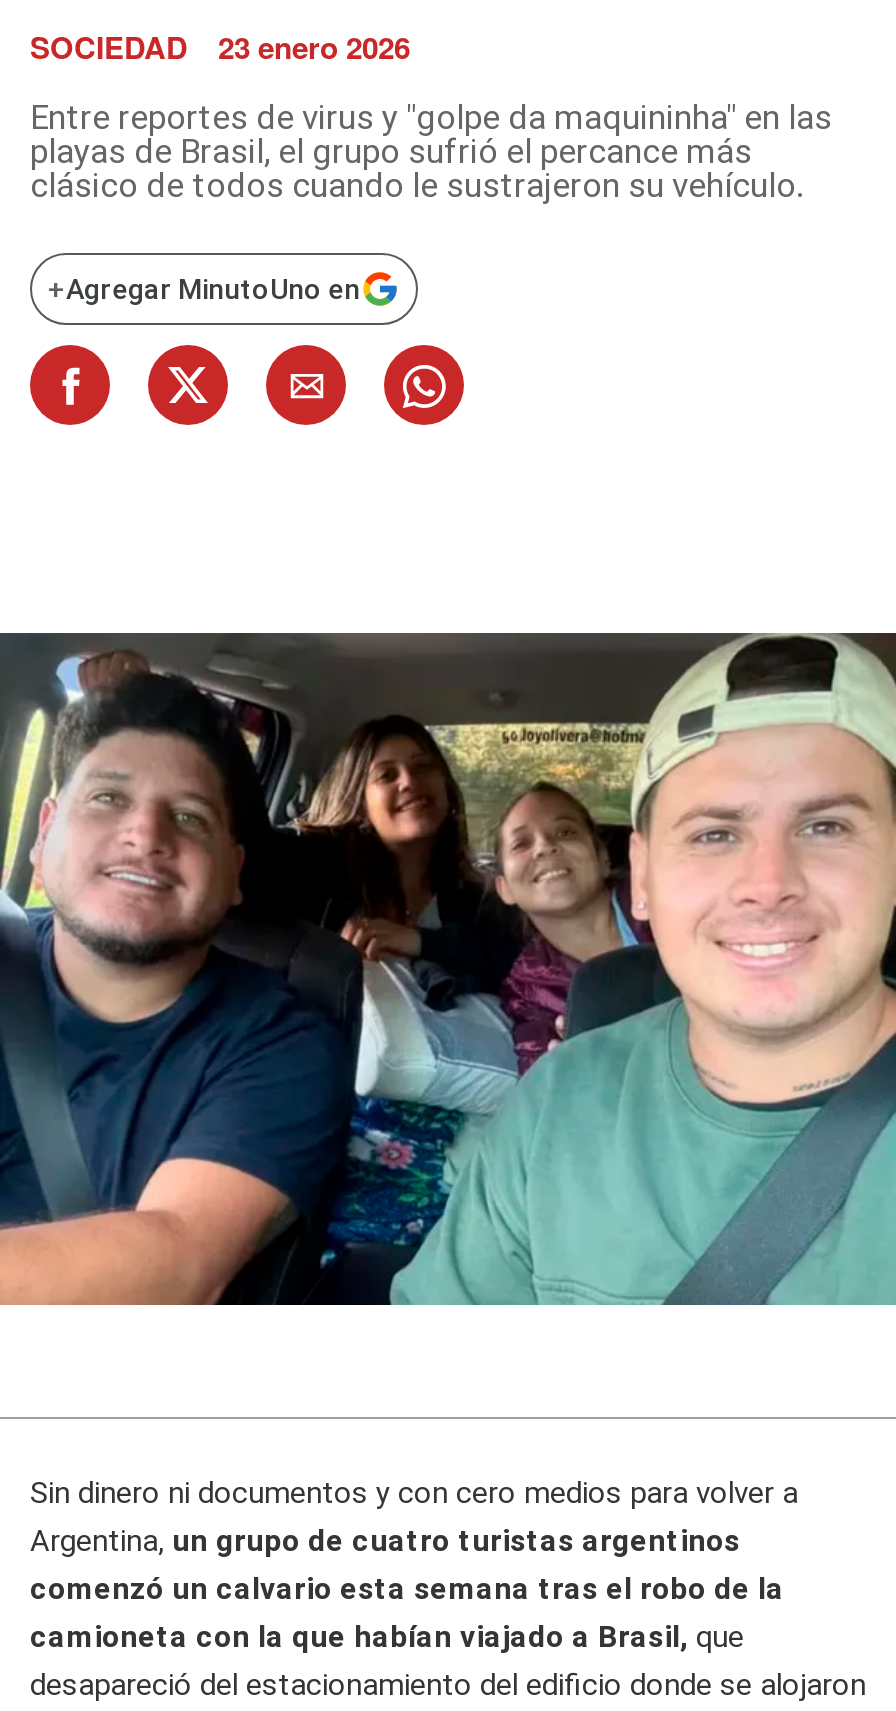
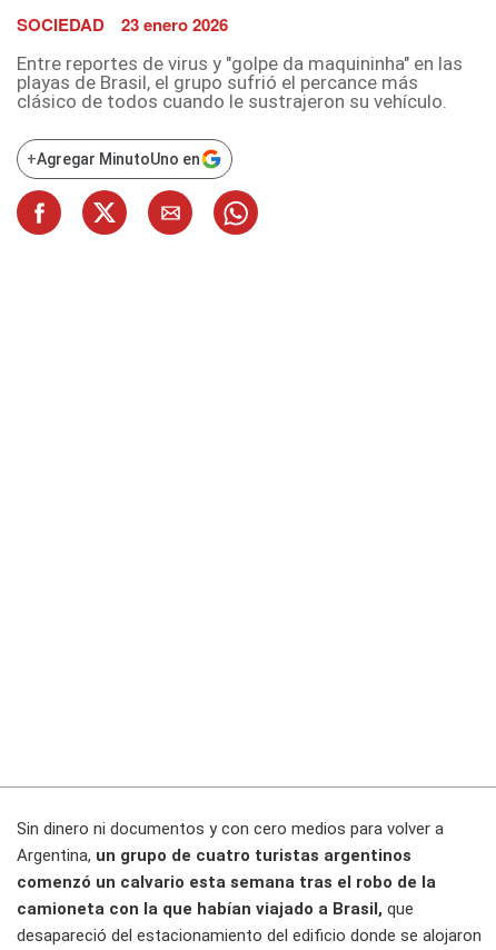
[6,631,890,1307] [image] -> none

